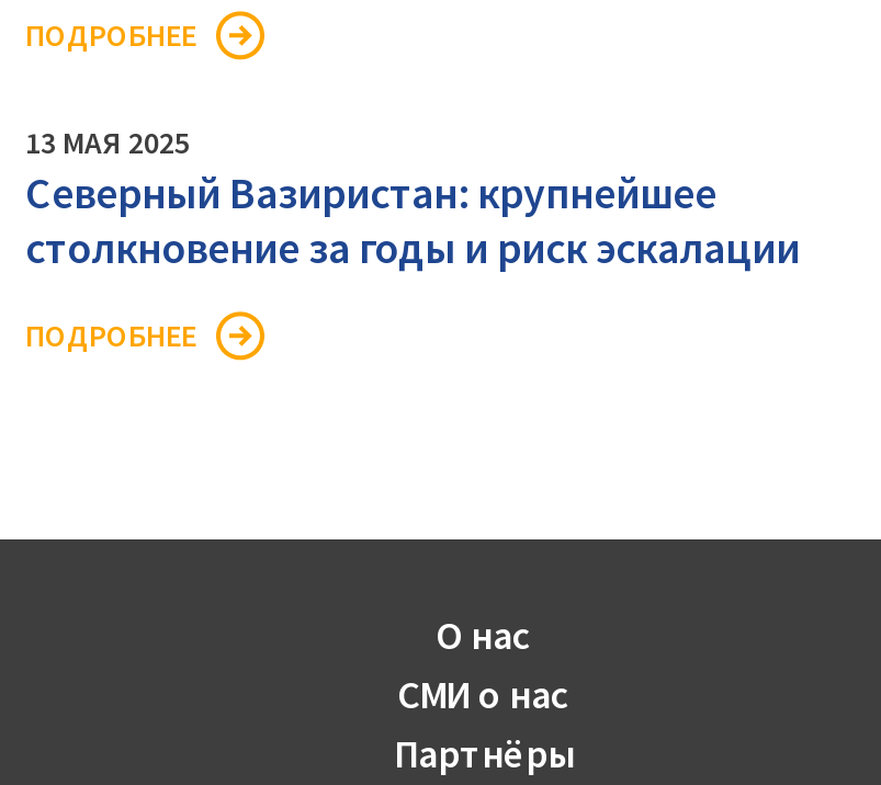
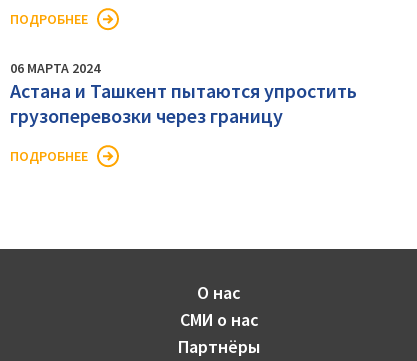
[25,123,800,274] 13 МАЯ 2025 | Северный Вазиристан: крупнейшее | столкновение за годы и риск эскалации -> [10,59,357,128] 06 МАРТА 2024 | Астана и Ташкент пытаются упростить | грузоперевозки через границу

